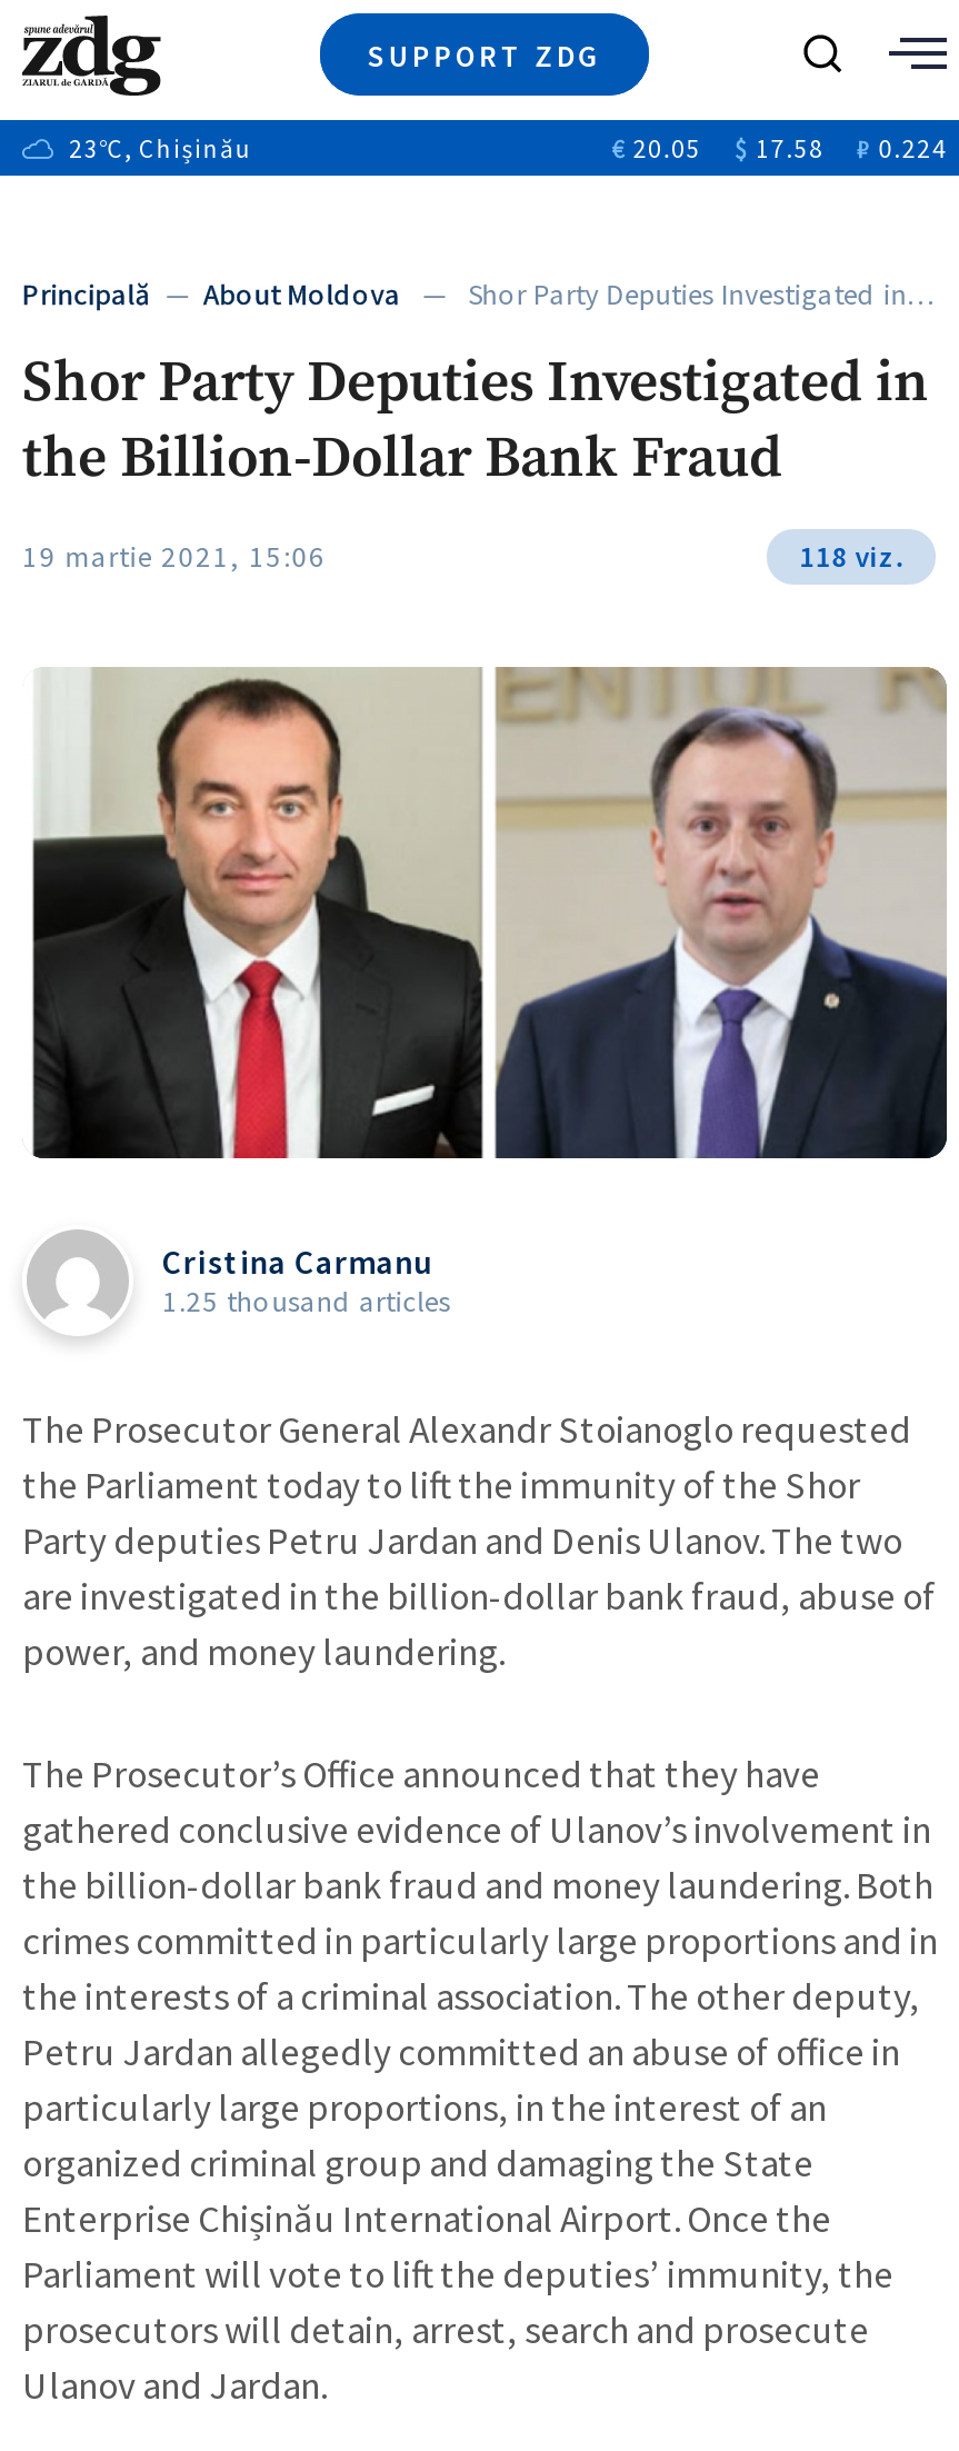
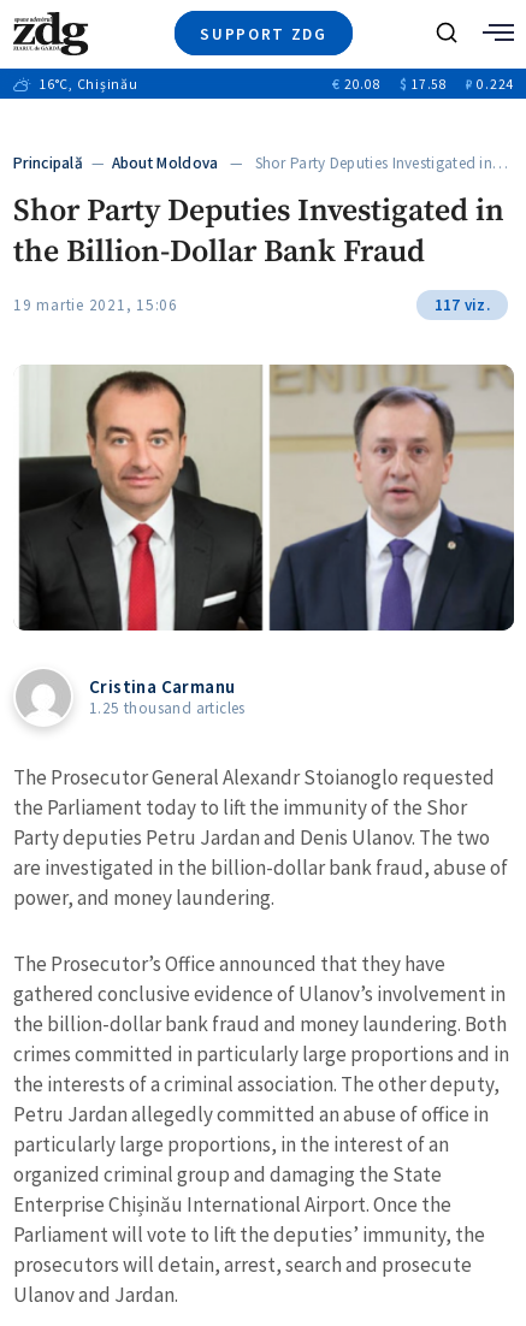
[69,133,252,165] 23°C, Chișinău -> [39,76,138,93] 16°C, Chișinău
[612,133,701,165] € 20.05 -> [332,76,381,93] € 20.08
[799,537,902,575] 118 viz. -> [434,294,490,315] 117 viz.

